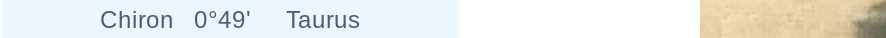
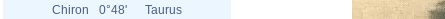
[100,6,360,34] Chiron 0°49' Taurus -> [52,3,182,17] Chiron 0°48' Taurus

